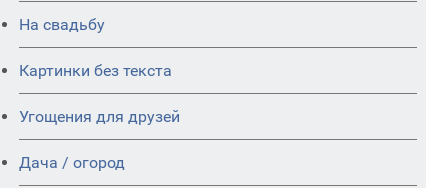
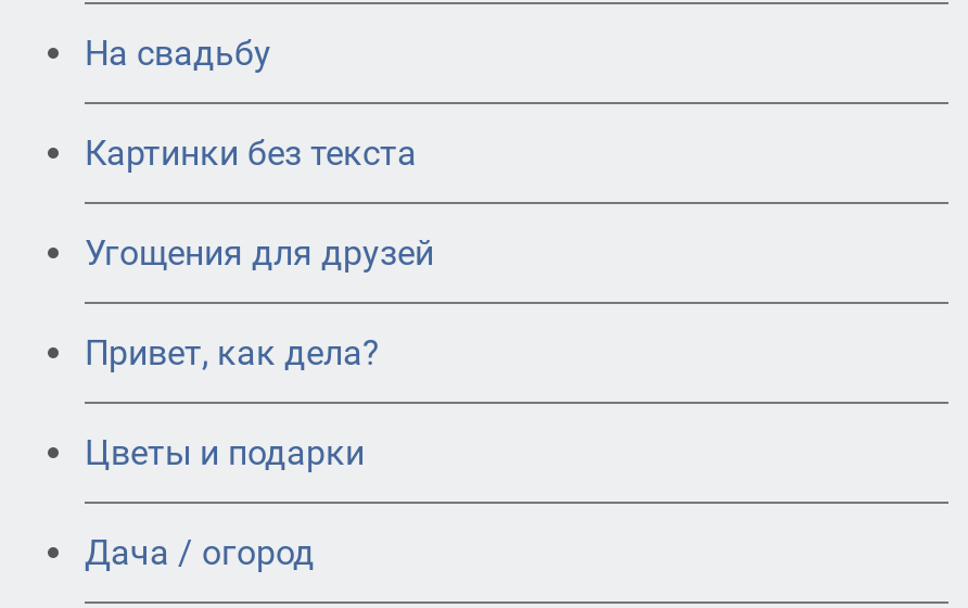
none -> [85,332,380,473] Привет, как дела? | Цветы и подарки

